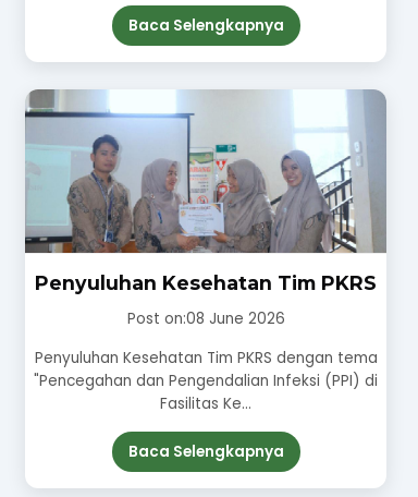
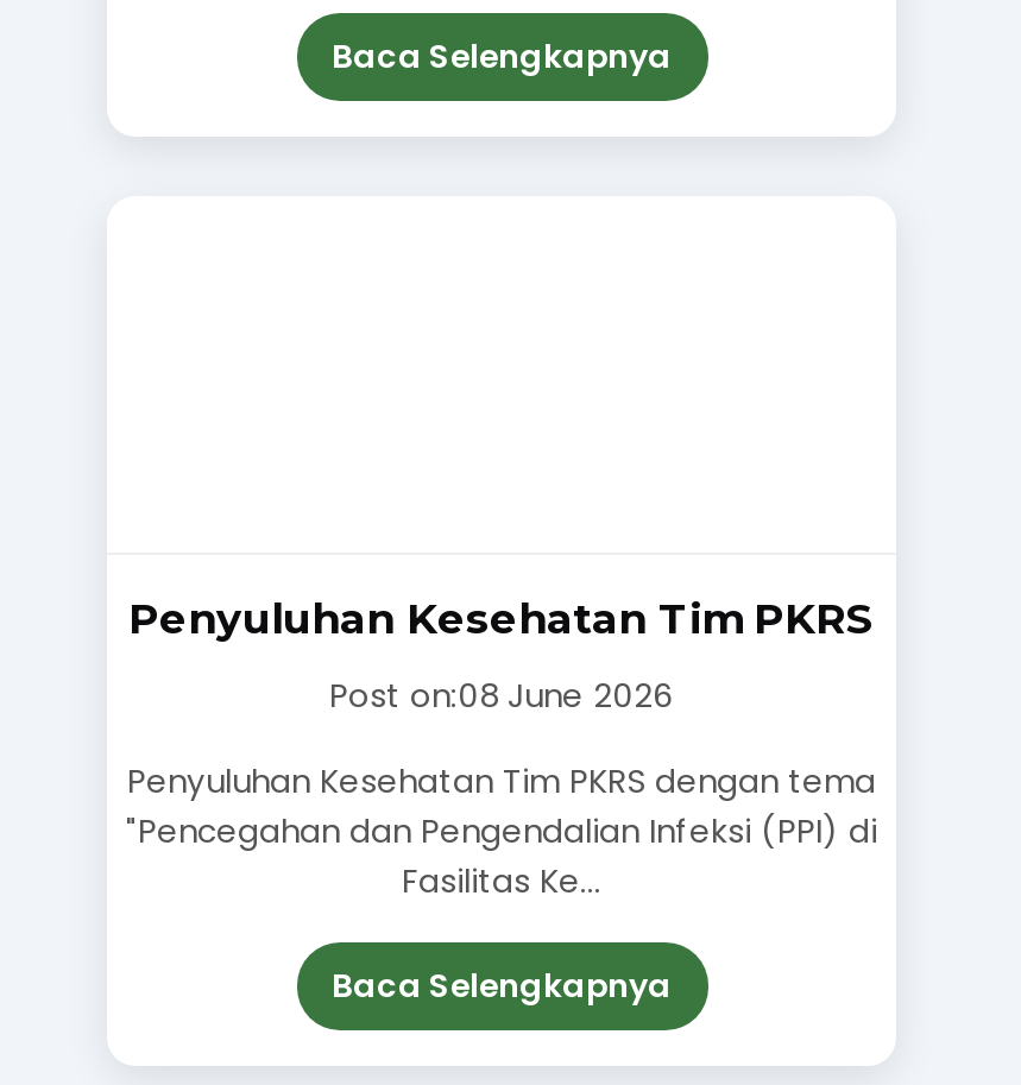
[24,88,388,254] [image] -> none

